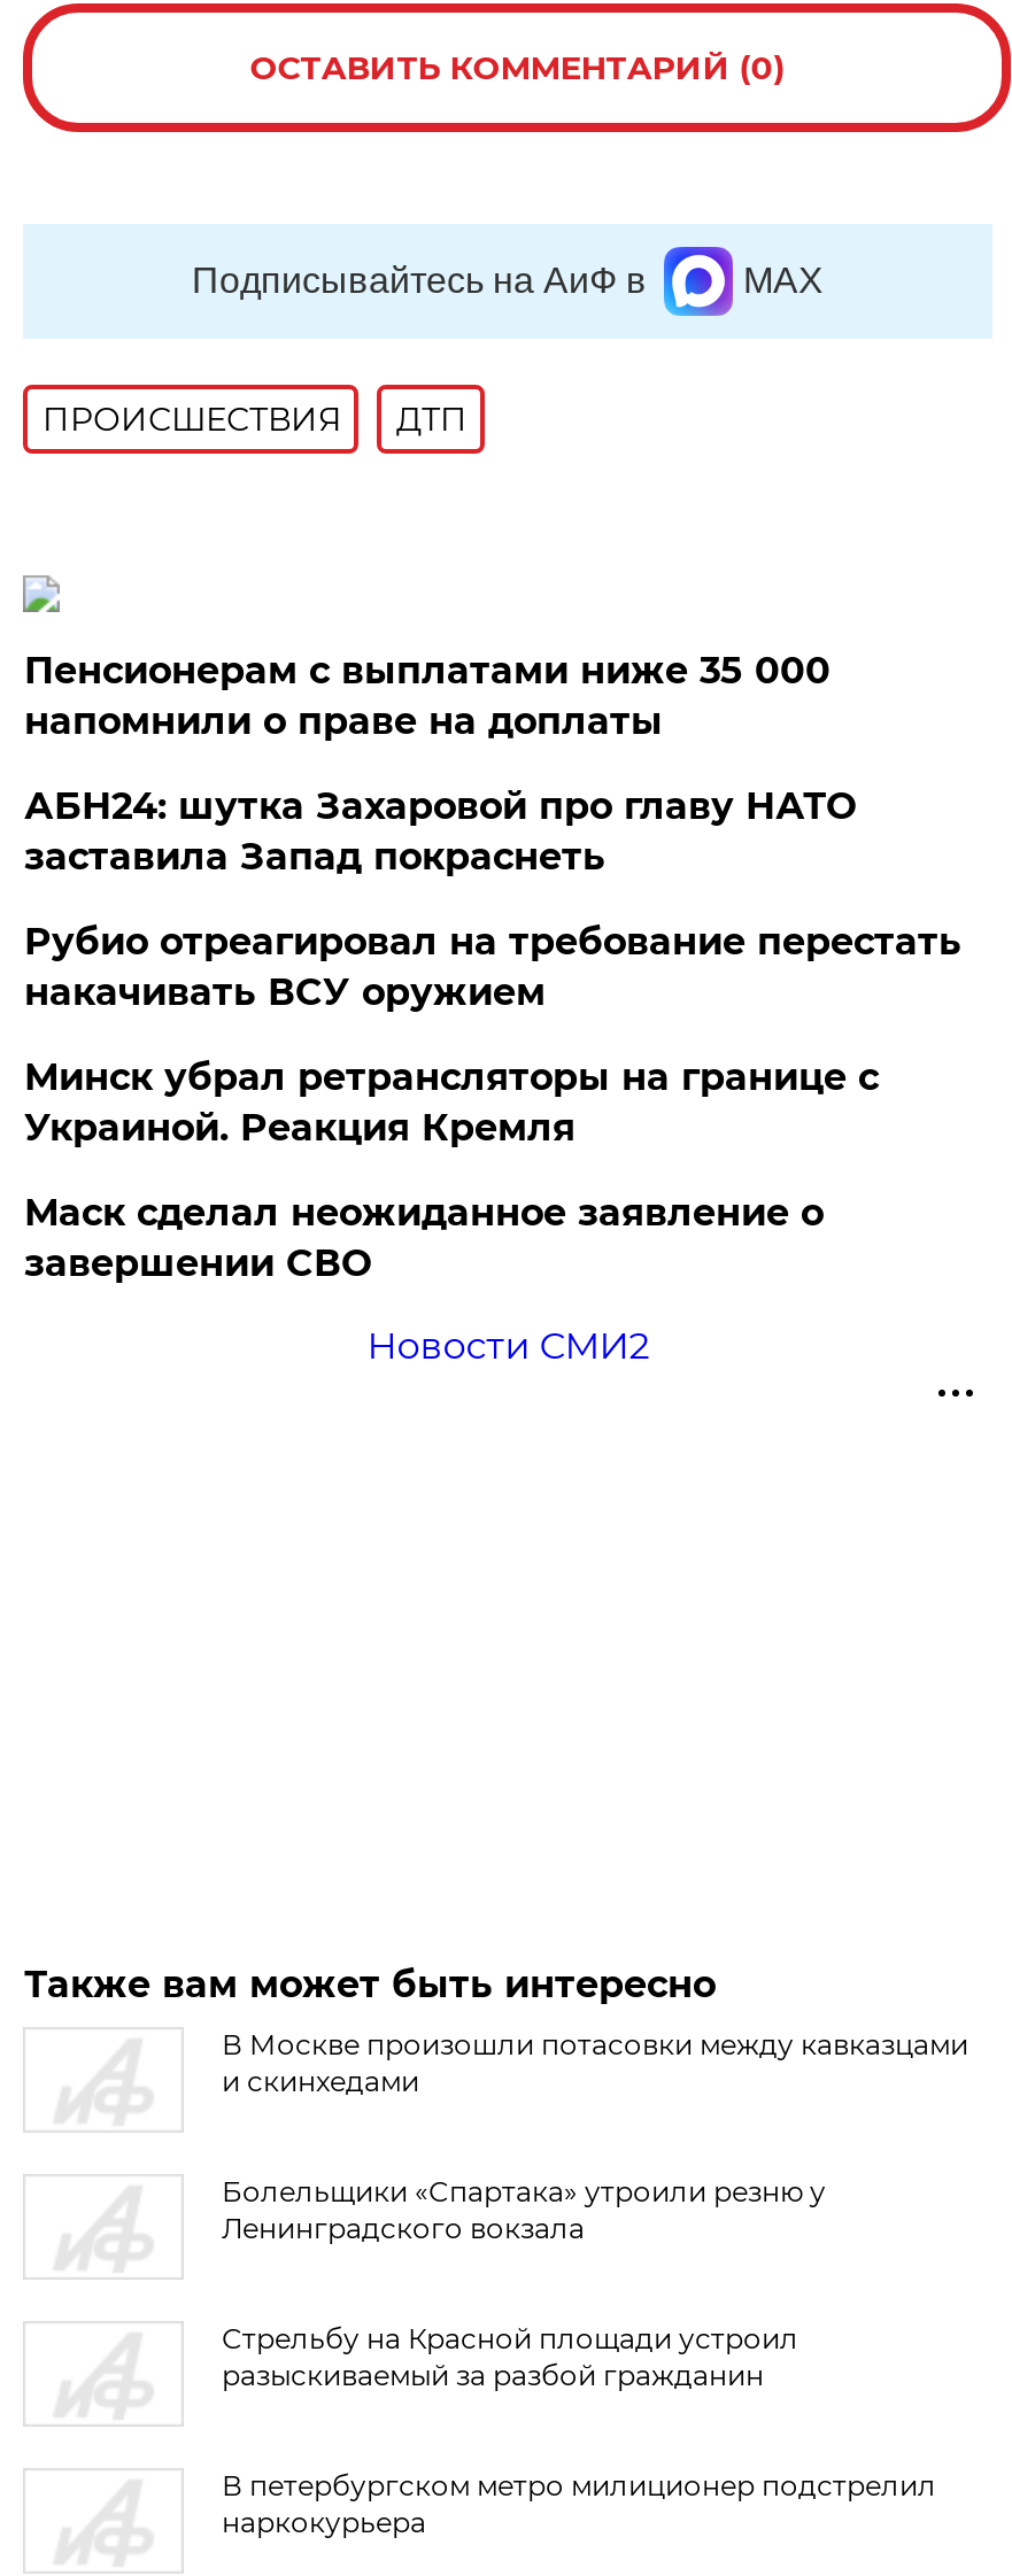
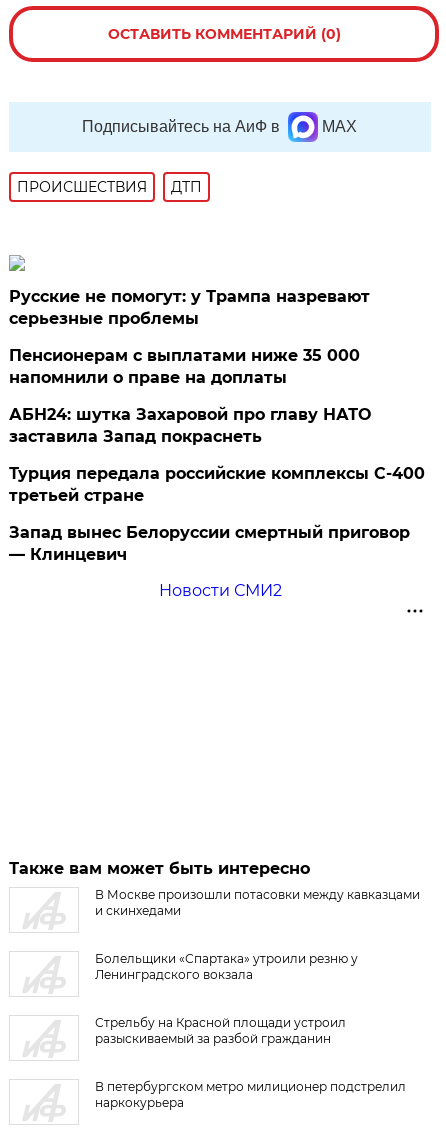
none -> [9,287,370,328] Русские не помогут: у Трампа назревают | серьезные проблемы
moved [24,649,856,879] -> [9,346,371,446]: Пенсионерам с выплатами ниже 35 000 | напомнили о праве на доплаты | АБН24: шутка Захаровой про главу НАТО | заставила Запад покраснеть
[24,920,961,1285] Рубио отреагировал на требование перестать | накачивать ВСУ оружием | Минск убрал ретрансляторы на границе с | Украиной. Реакция Кремля | Маск сделал неожиданное заявление о | завершении СВО -> [9,464,425,564] Турция передала российские комплексы С-400 | третьей стране | Запад вынес Белоруссии смертный приговор | — Клинцевич

